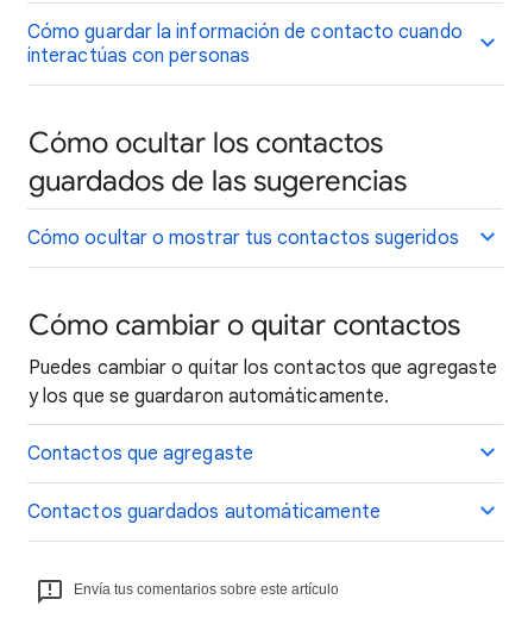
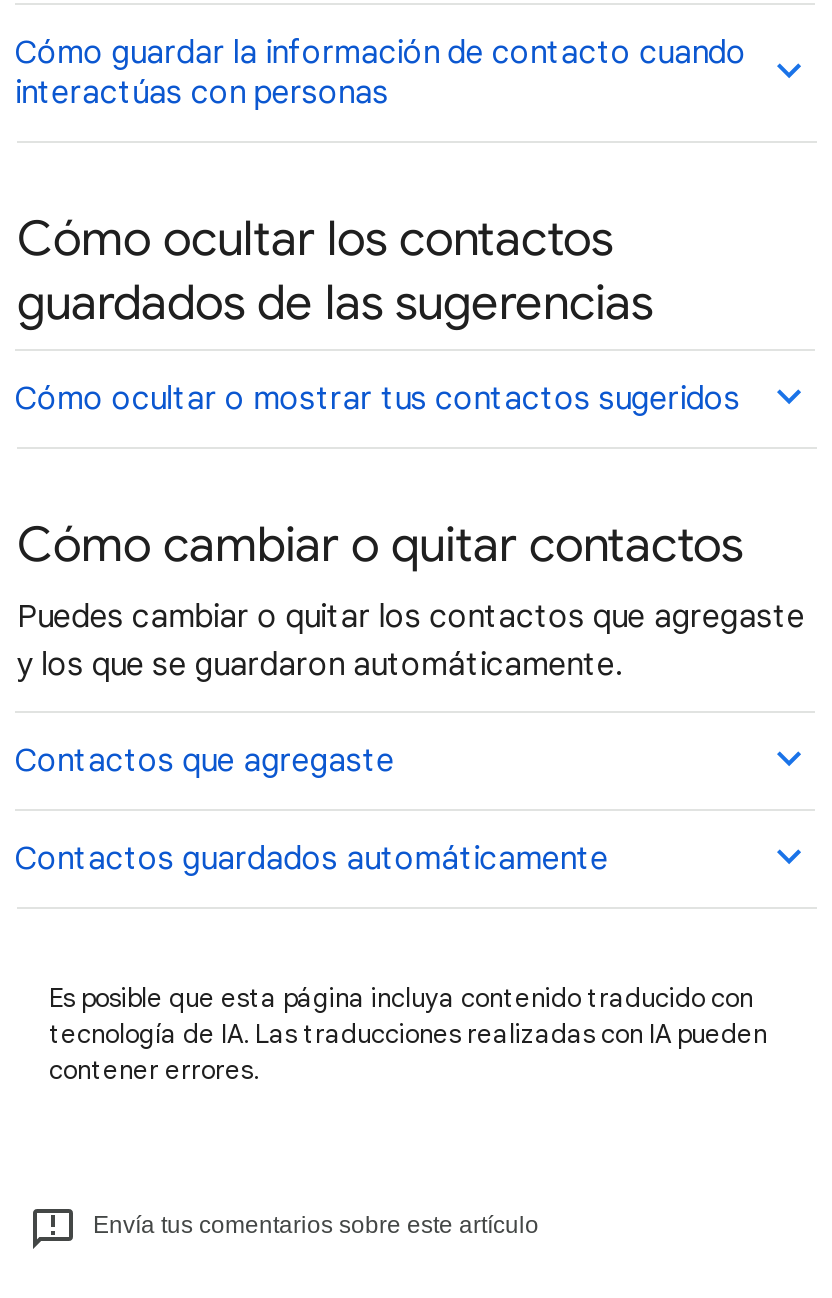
none -> [49,981,767,1087] Es posible que esta página incluya contenido traducido con | tecnología de IA. Las traducciones realizadas con IA pueden | contener errores.

